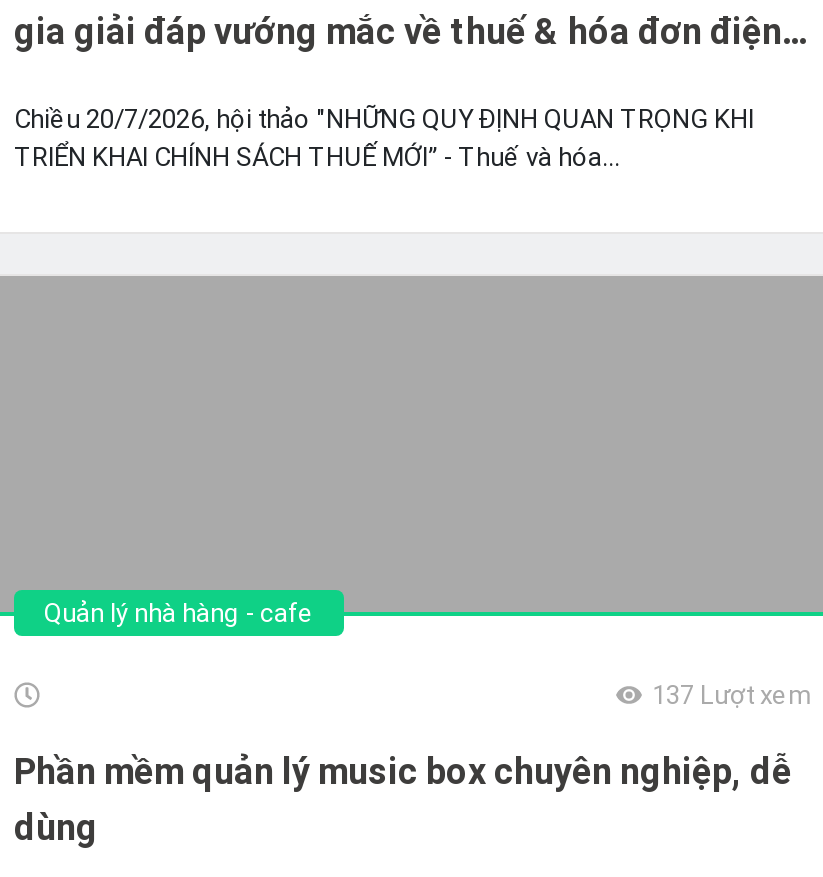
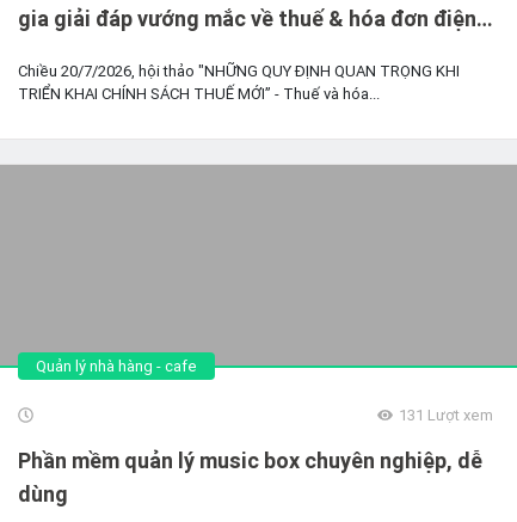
[652,678,810,712] 137 Lượt xem -> [399,405,493,425] 131 Lượt xem

